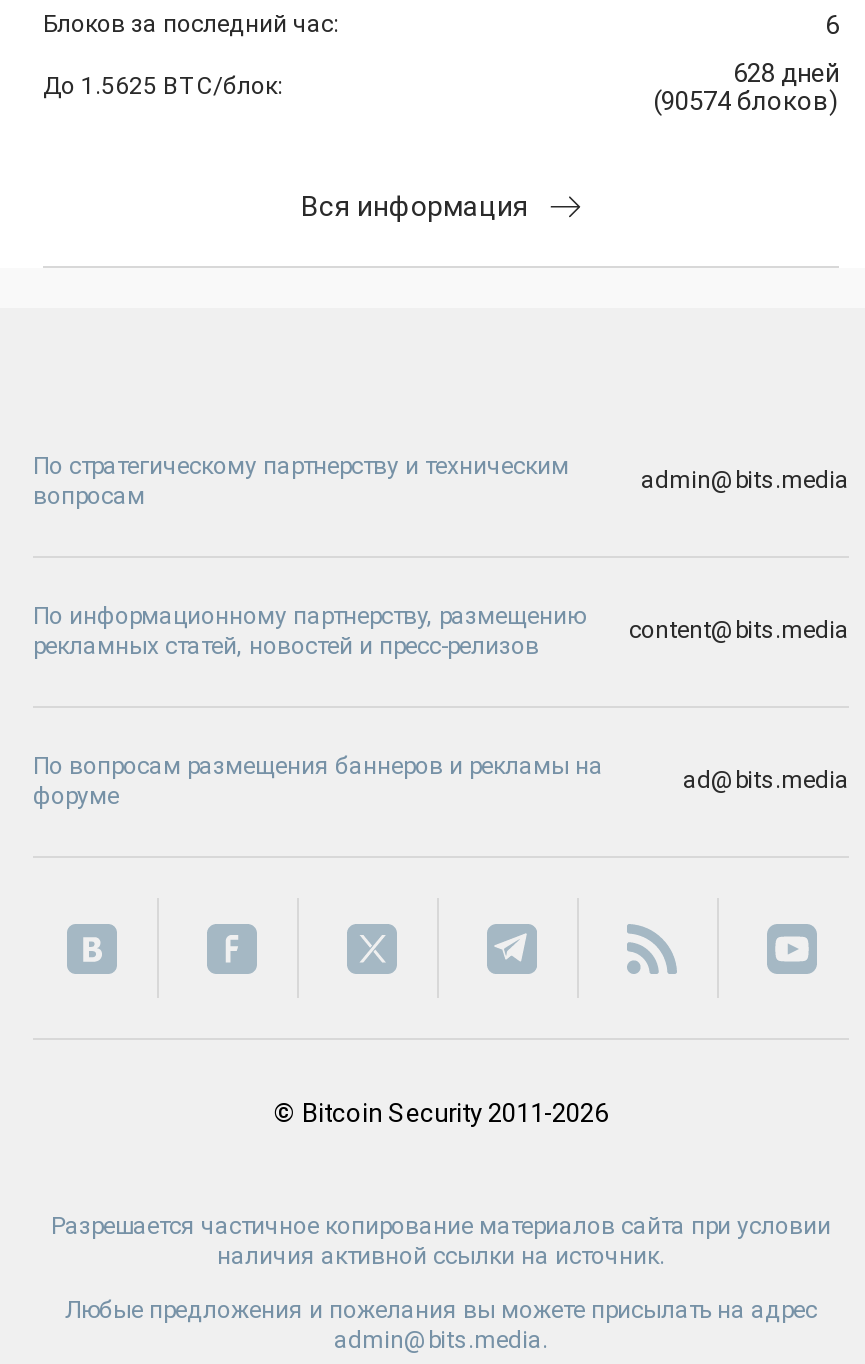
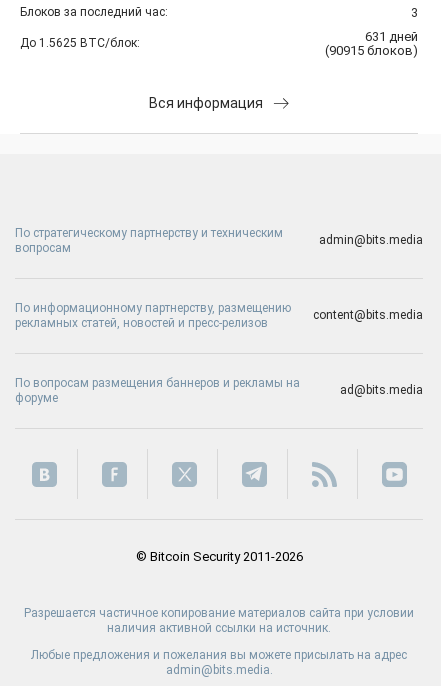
[825,11,839,41] 6 -> [411,5,418,20] 3
[733,59,839,89] 628 дней -> [365,29,418,44] 631 дней
[653,87,839,117] (90574 блоков) -> [325,43,418,58] (90915 блоков)

